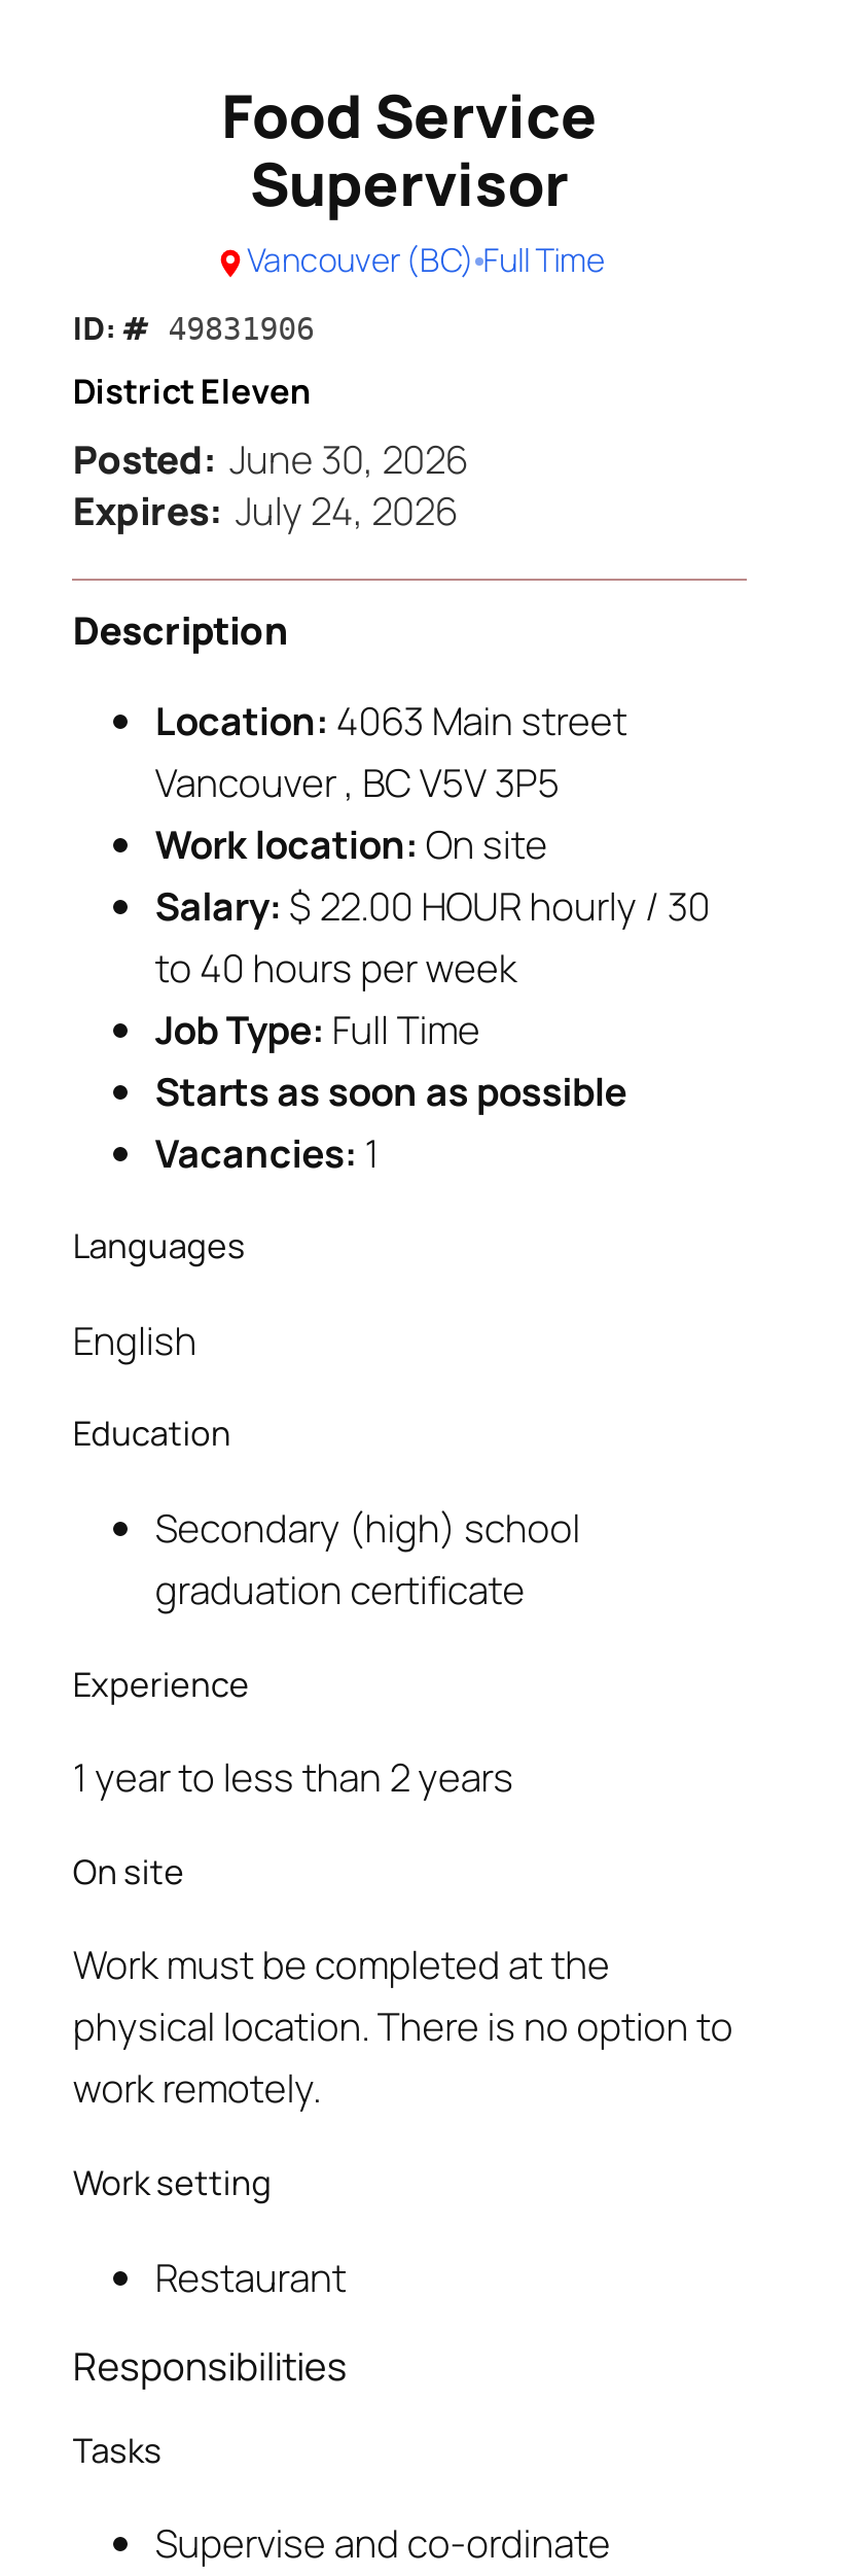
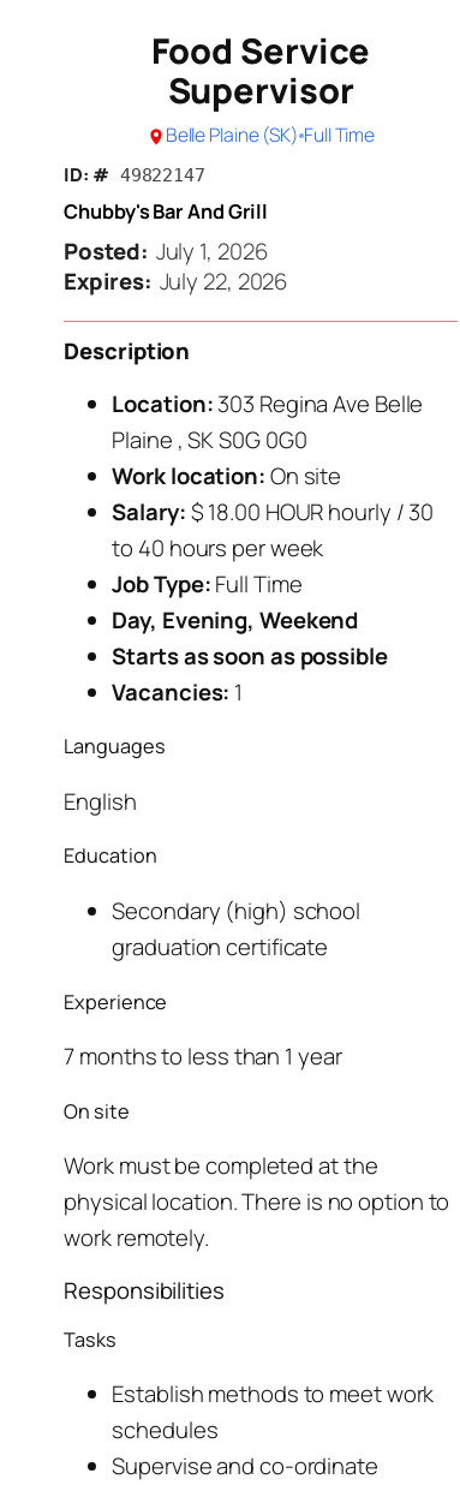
[247,237,605,282] Vancouver (BC) Full Time -> [166,121,375,148] Belle Plaine (SK) Full Time
[73,307,468,537] ID: # 49831906 | District Eleven | Posted: June 30, 2026 | Expires: July 24, 2026 -> [64,162,287,297] ID: # 49822147 | Chubby's Bar And Grill | Posted: July 1, 2026 | Expires: July 22, 2026
[155,693,627,808] Location: 4063 Main street | Vancouver , BC V5V 3P5 -> [112,387,423,455] Location: 303 Regina Ave Belle | Plaine , SK S0G 0G0
[155,878,710,932] Salary: $ 22.00 HOUR hourly / 30 -> [112,496,434,527] Salary: $ 18.00 HOUR hourly / 30
moved [73,1064,627,1706] -> [64,640,388,1015]: Starts as soon as possible | Vacancies: 1 | Languages | English | Education | Secondary (high) school | graduation certificate | Experience
none -> [112,604,358,635] Day, Evening, Weekend
[73,1751,513,1804] 1 year to less than 2 years -> [64,1041,342,1072] 7 months to less than 1 year
moved [73,1849,733,2116] -> [64,1098,450,1254]: On site | Work must be completed at the | physical location. There is no option to | work remotely.
[73,2160,346,2303] Work setting | Restaurant -> none
moved [73,2339,347,2473] -> [64,1275,224,1352]: Responsibilities | Tasks
none -> [112,1378,434,1445] Establish methods to meet work | schedules

